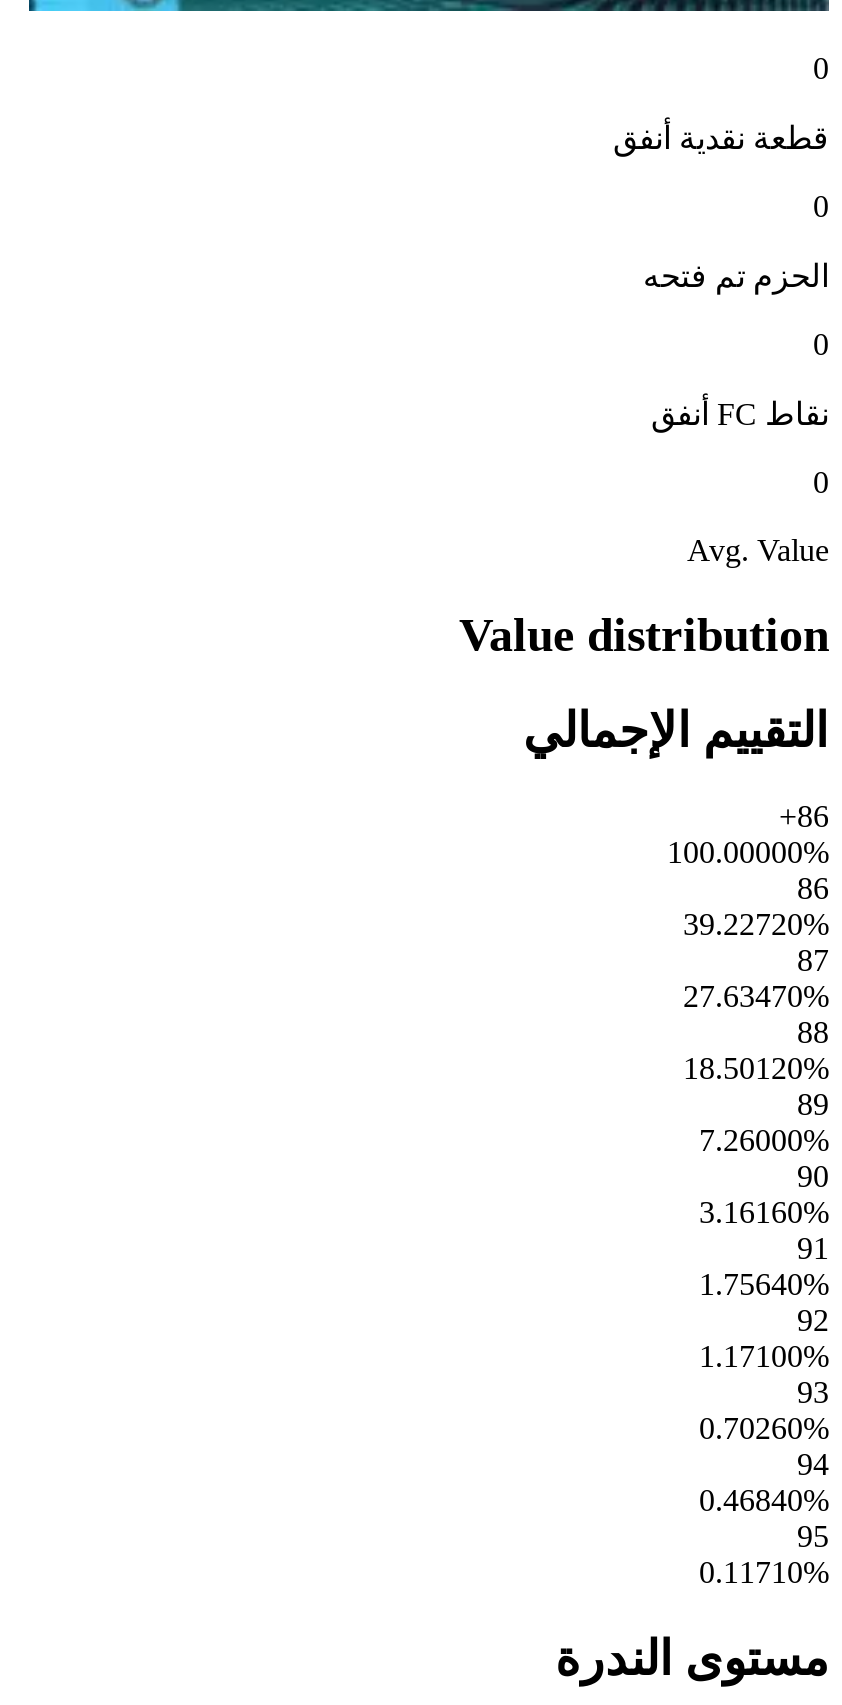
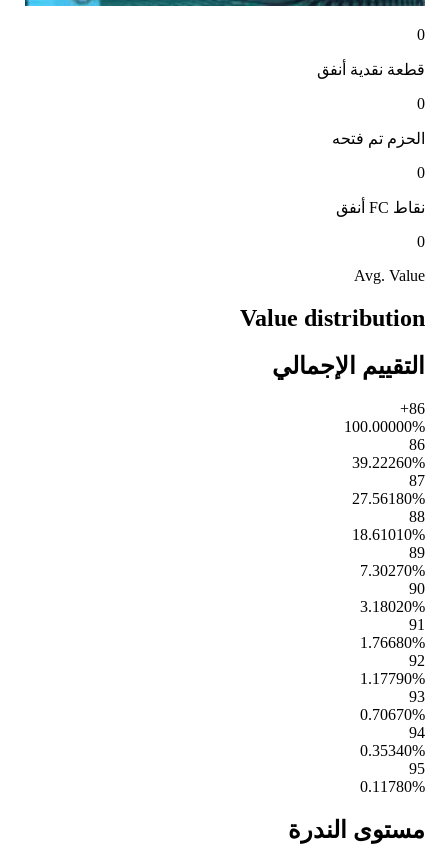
[683,907,829,941] 39.22720% -> [352,454,425,471] 39.22260%
[683,979,829,1013] 27.63470% -> [352,490,425,507] 27.56180%
[683,1051,829,1085] 18.50120% -> [352,526,425,543] 18.61010%
[699,1123,829,1157] 7.26000% -> [360,562,425,579] 7.30270%
[699,1195,829,1229] 3.16160% -> [360,598,425,615] 3.18020%
[699,1267,829,1301] 1.75640% -> [360,634,425,651] 1.76680%
[699,1339,829,1373] 1.17100% -> [360,670,425,687] 1.17790%
[699,1411,829,1445] 0.70260% -> [360,706,425,723] 0.70670%
[699,1483,829,1517] 0.46840% -> [360,742,425,759] 0.35340%
[699,1555,829,1589] 0.11710% -> [360,778,425,795] 0.11780%

